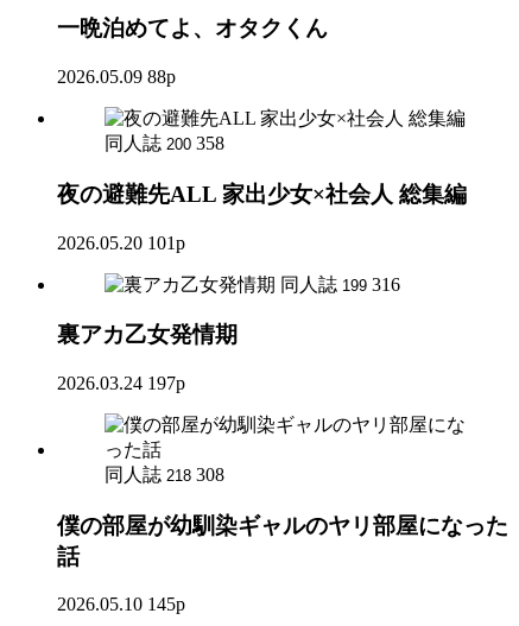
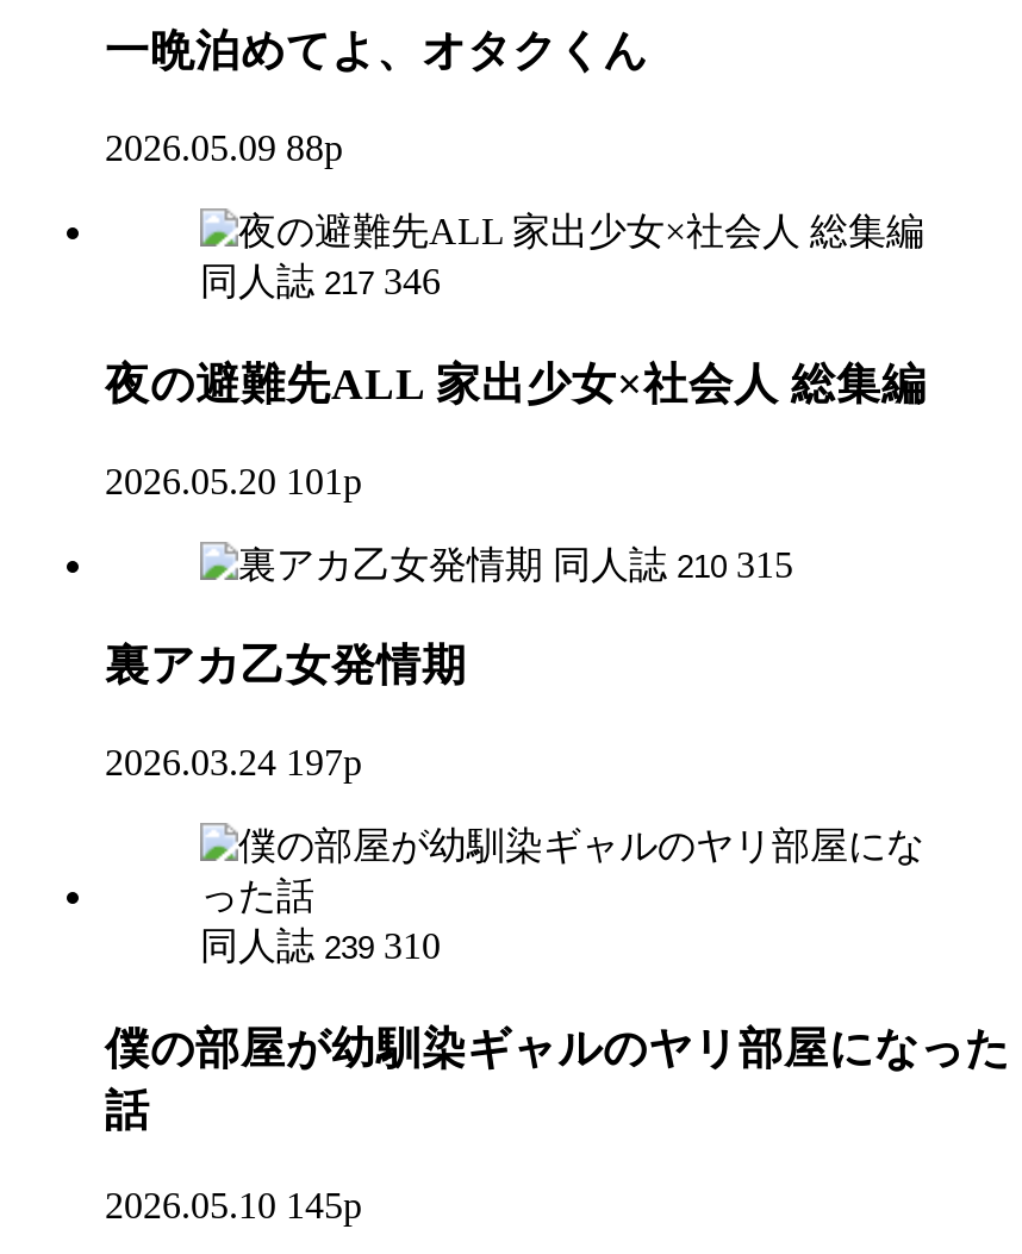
[105,133,224,153] 同人誌 200 358 -> [200,261,441,302] 同人誌 217 346
[280,274,400,294] 同人誌 199 316 -> [553,543,793,584] 同人誌 210 315
[105,464,224,485] 同人誌 218 308 -> [200,925,441,966] 同人誌 239 310

